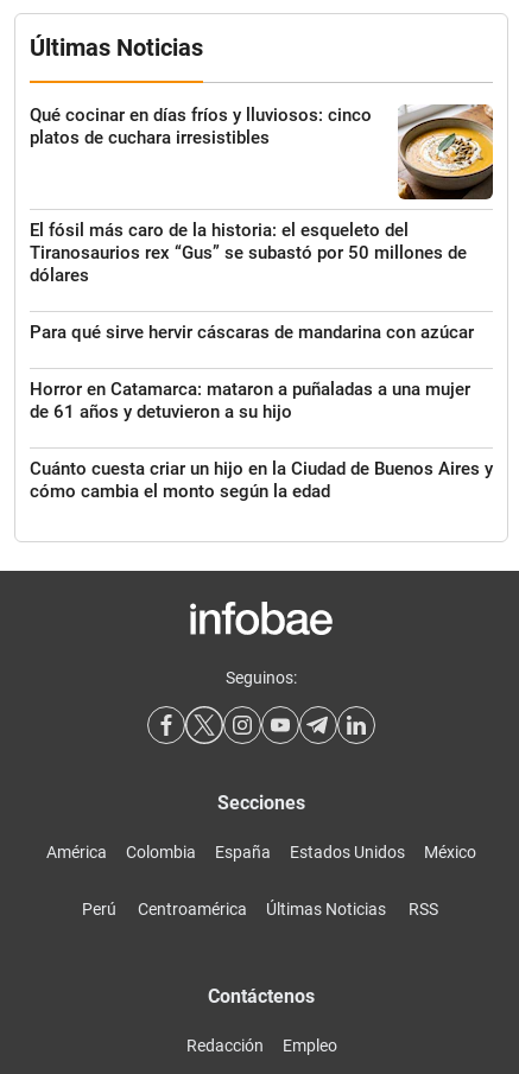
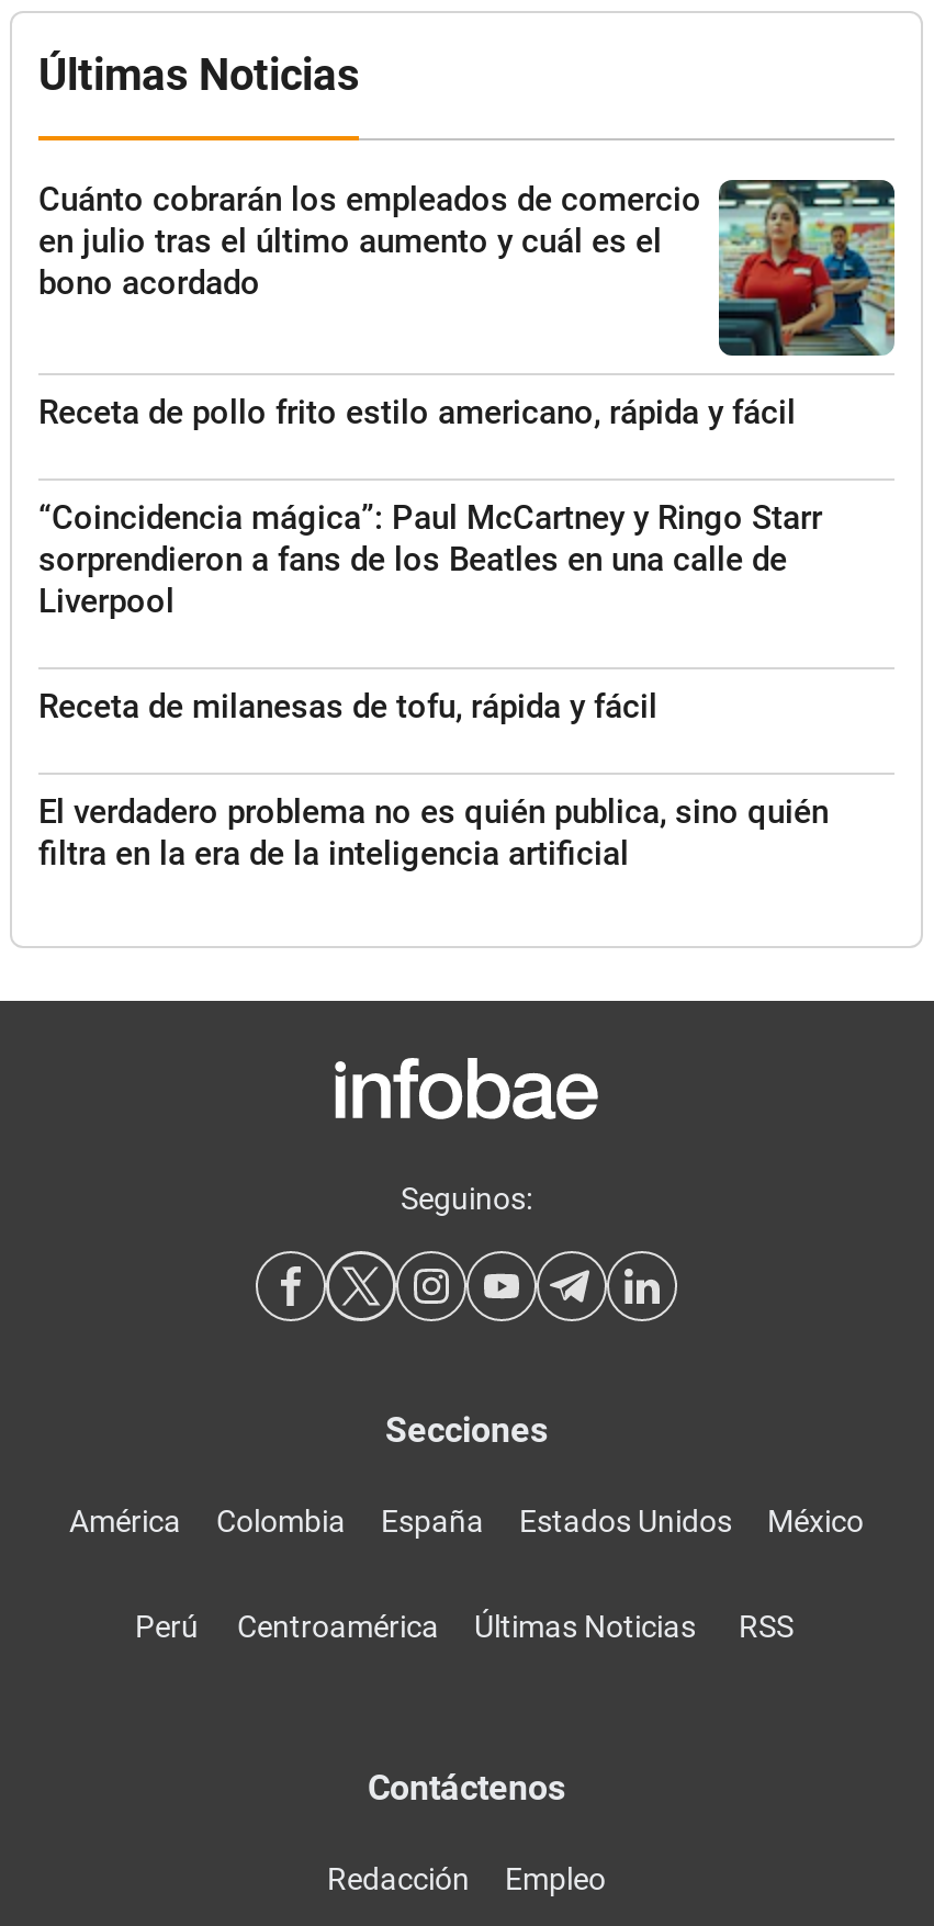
[30,104,372,148] Qué cocinar en días fríos y lluviosos: cinco | platos de cuchara irresistibles -> [38,180,701,303] Cuánto cobrarán los empleados de comercio | en julio tras el último aumento y cuál es el | bono acordado
[30,103,494,286] [image] | El fósil más caro de la historia: el esqueleto del | Tiranosaurios rex “Gus” se subastó por 50 millones de | dólares -> [38,178,897,432] [image] | Receta de pollo frito estilo americano, rápida y fácil
[30,322,474,343] Para qué sirve hervir cáscaras de mandarina con azúcar -> [38,498,822,621] “Coincidencia mágica”: Paul McCartney y Ringo Starr | sorprendieron a fans de los Beatles en una calle de | Liverpool
[30,379,470,422] Horror en Catamarca: mataron a puñaladas a una mujer | de 61 años y detuvieron a su hijo -> [38,687,657,727] Receta de milanesas de tofu, rápida y fácil
[30,458,493,502] Cuánto cuesta criar un hijo en la Ciudad de Buenos Aires y | cómo cambia el monto según la edad -> [38,792,829,874] El verdadero problema no es quién publica, sino quién | filtra en la era de la inteligencia artificial

